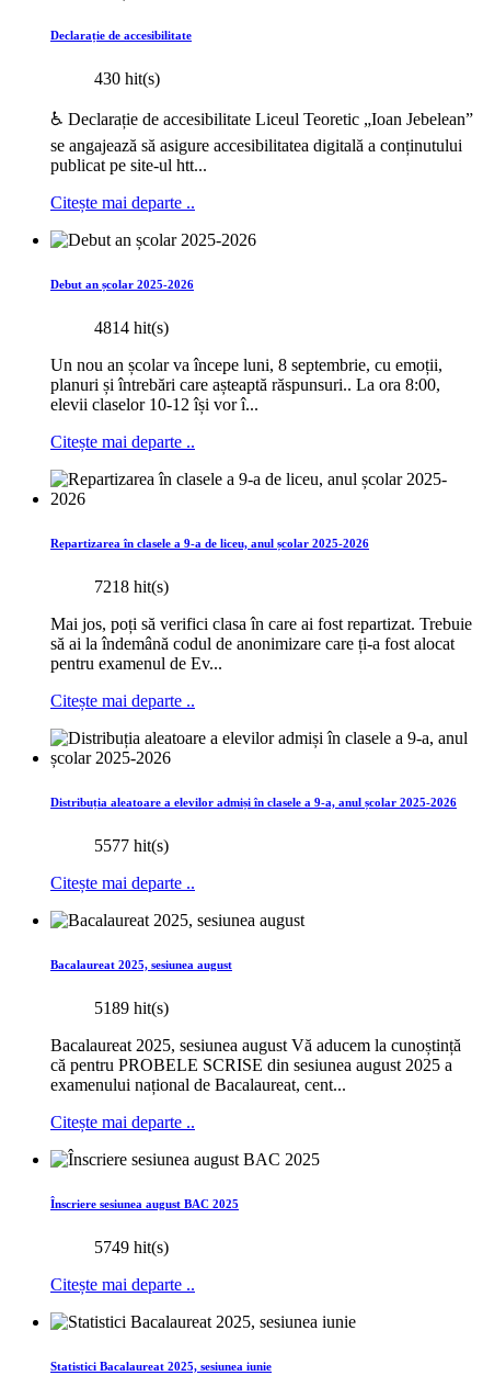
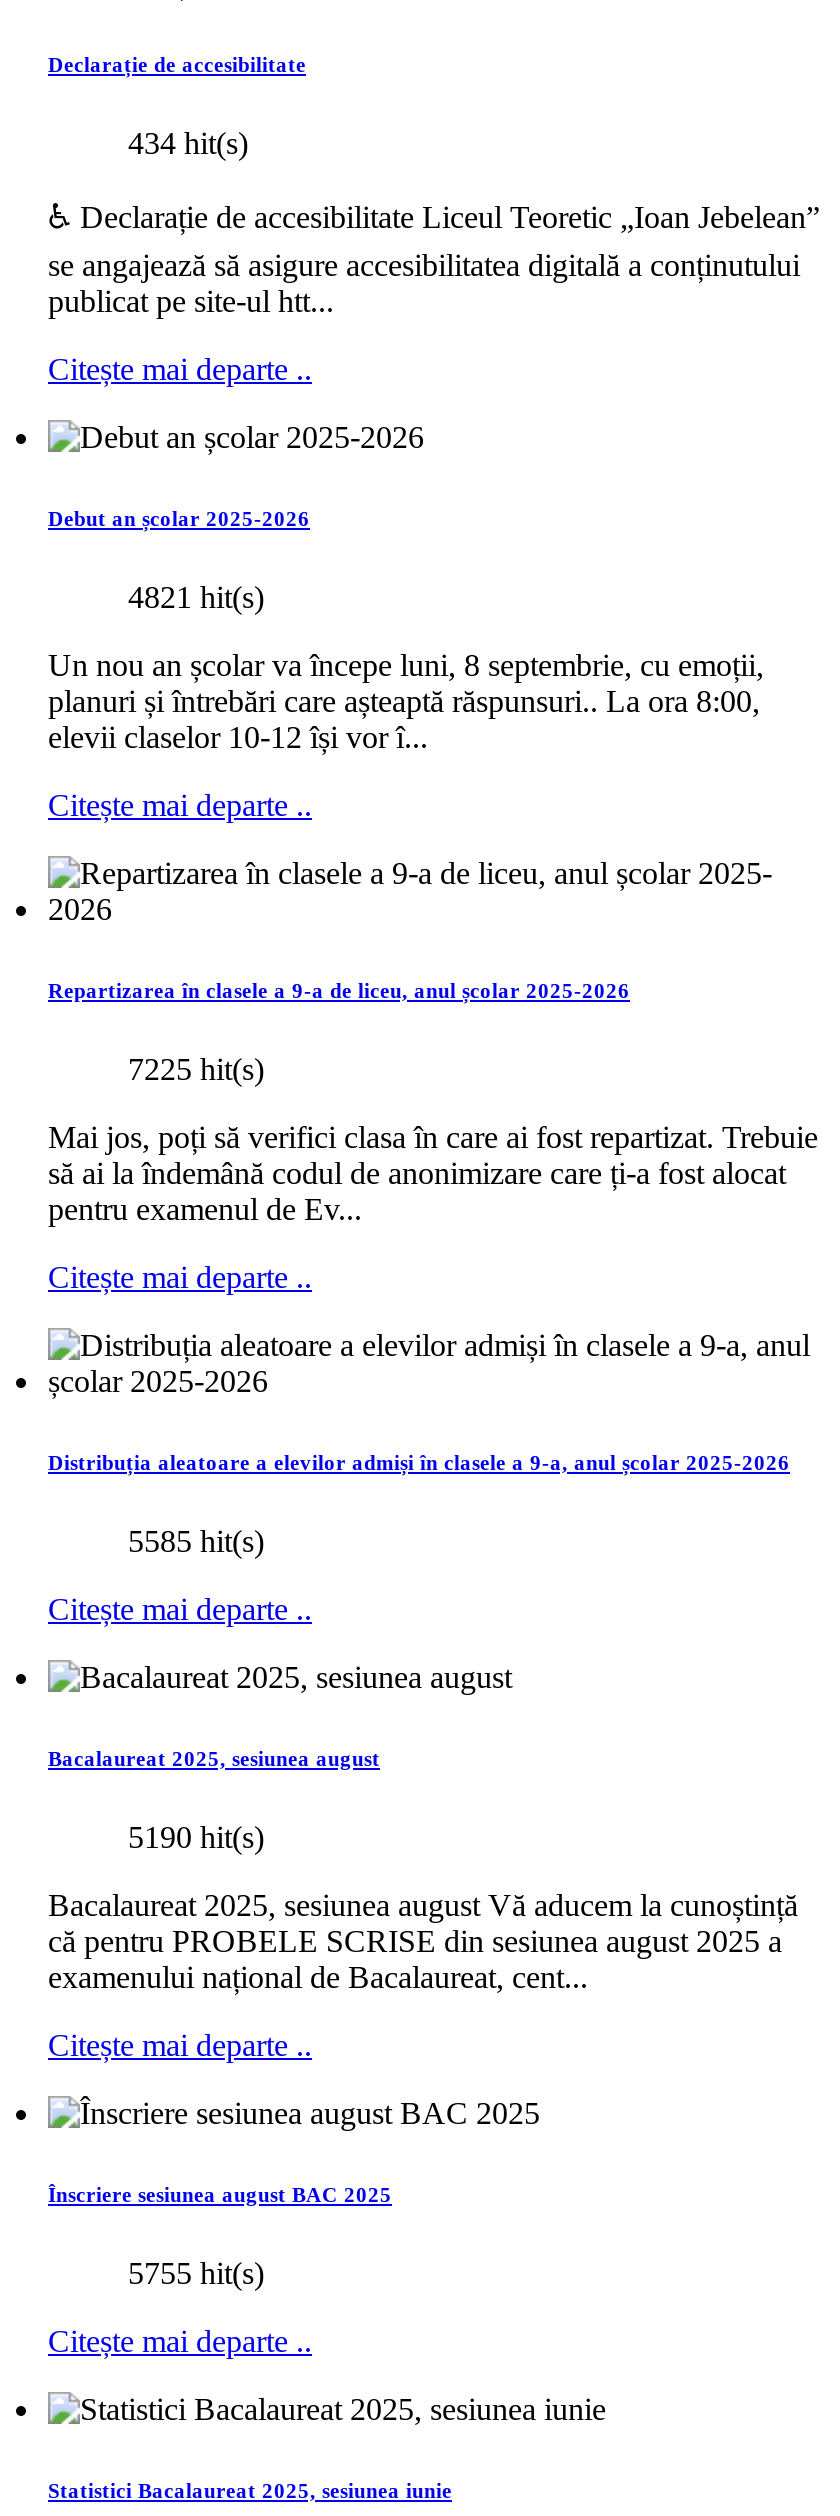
[94,69,160,88] 430 hit(s) -> [128,126,248,160] 434 hit(s)
[94,318,169,337] 4814 hit(s) -> [128,580,264,614] 4821 hit(s)
[94,577,169,596] 7218 hit(s) -> [128,1052,264,1086] 7225 hit(s)
[94,836,169,855] 5577 hit(s) -> [128,1524,264,1558] 5585 hit(s)
[94,998,169,1017] 5189 hit(s) -> [128,1820,264,1854] 5190 hit(s)
[94,1238,169,1256] 5749 hit(s) -> [128,2256,264,2290] 5755 hit(s)

